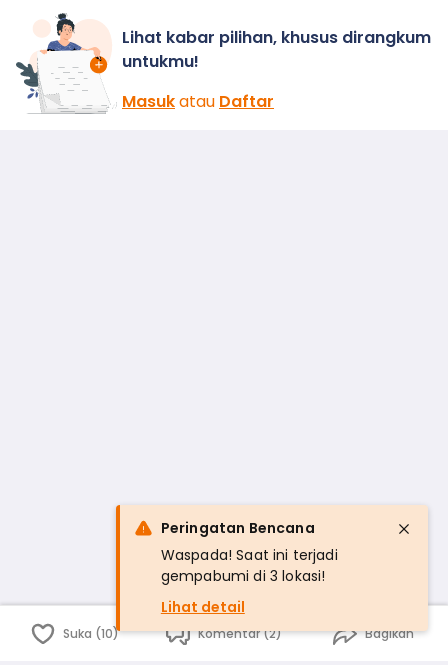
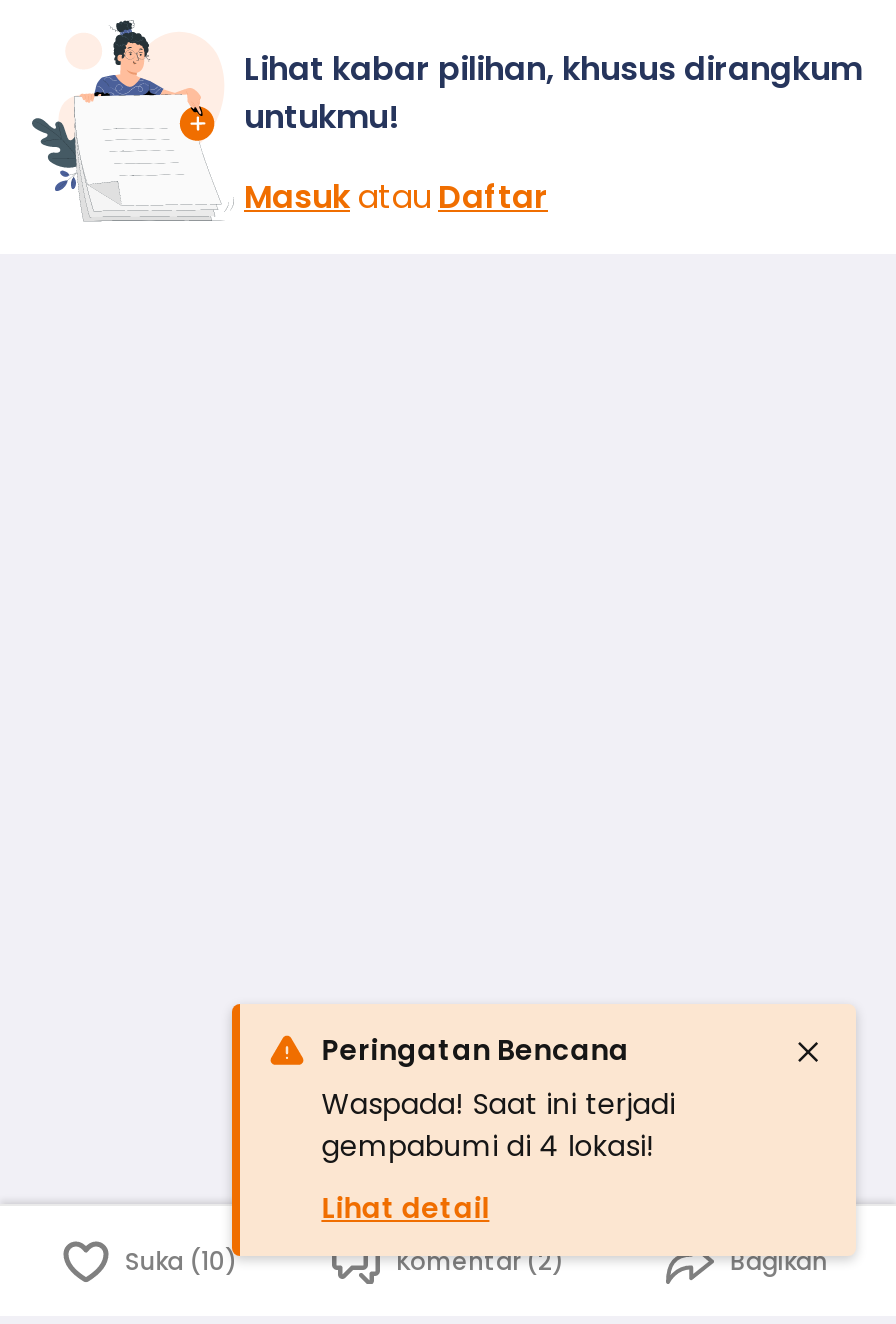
[161,566,325,586] gempabumi di 3 lokasi! -> [321,1126,654,1166] gempabumi di 4 lokasi!

